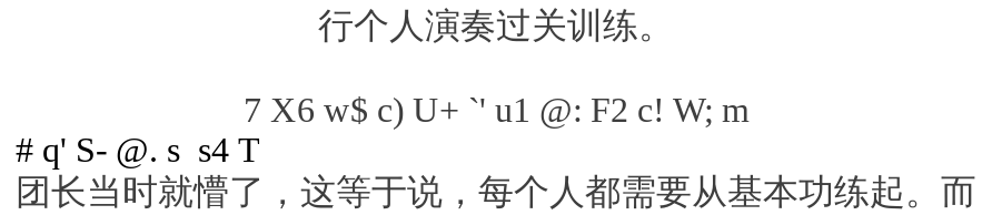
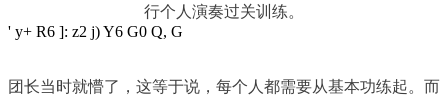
[16,90,748,168] 7 X6 w$ c) U+ `' u1 @: F2 c! W; m | # q' S- @. s s4 T -> [8,23,183,40] ' y+ R6 ]: z2 j) Y6 G0 Q, G

